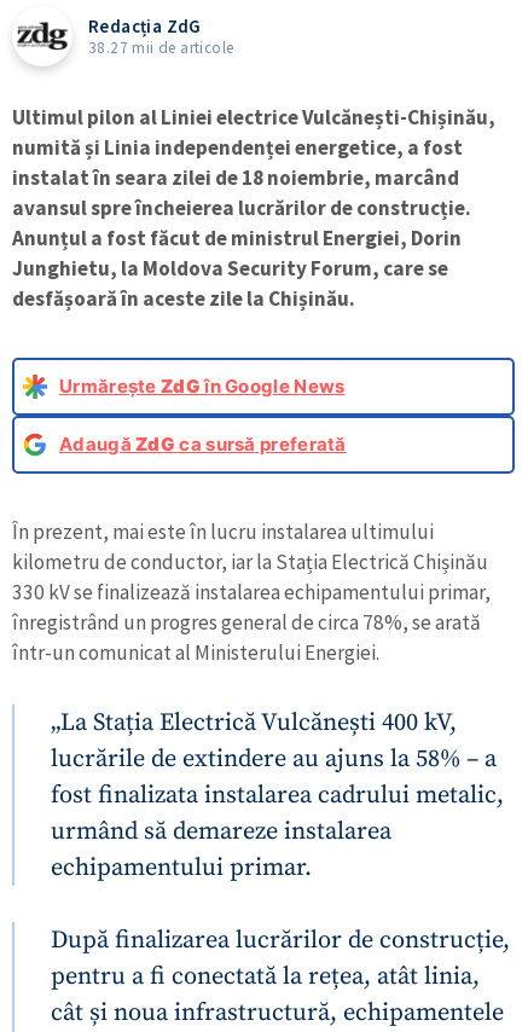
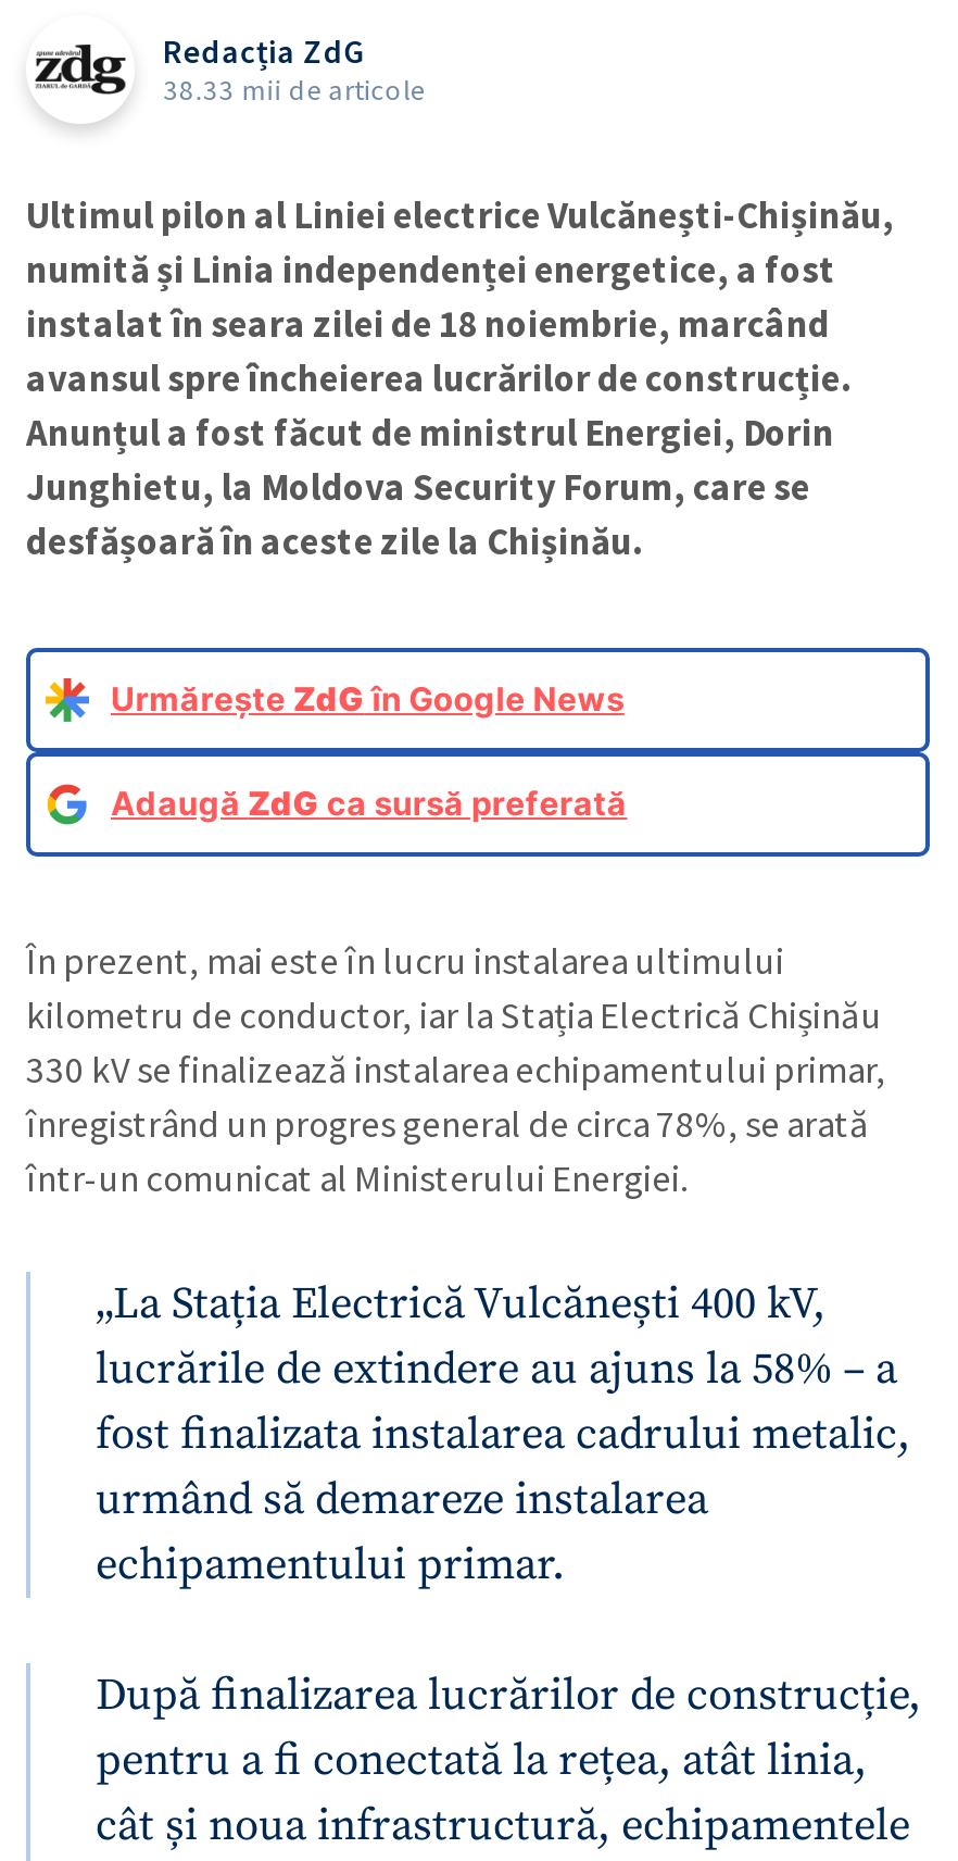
[88,37,234,58] 38.27 mii de articole -> [163,72,424,108] 38.33 mii de articole

